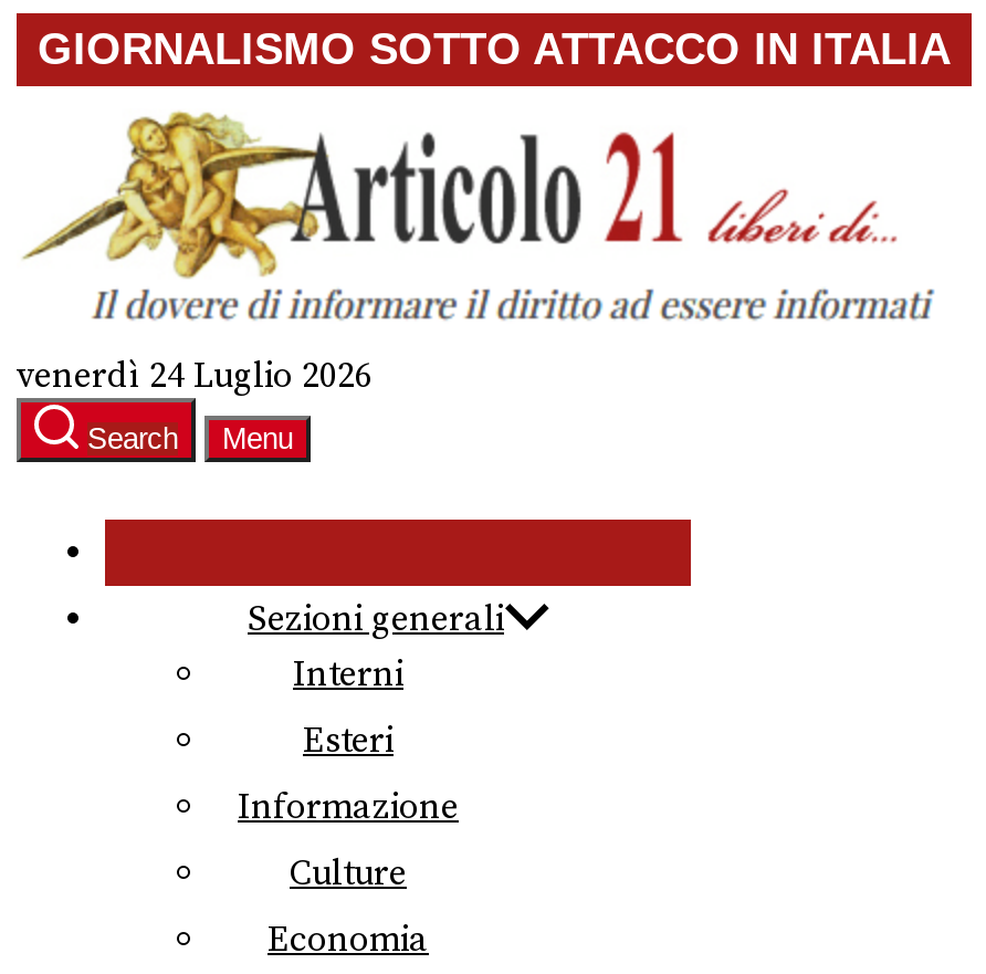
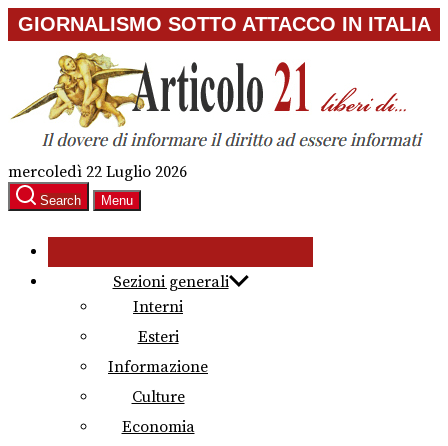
[17,354,373,398] venerdì 24 Luglio 2026 -> [8,162,187,182] mercoledì 22 Luglio 2026

